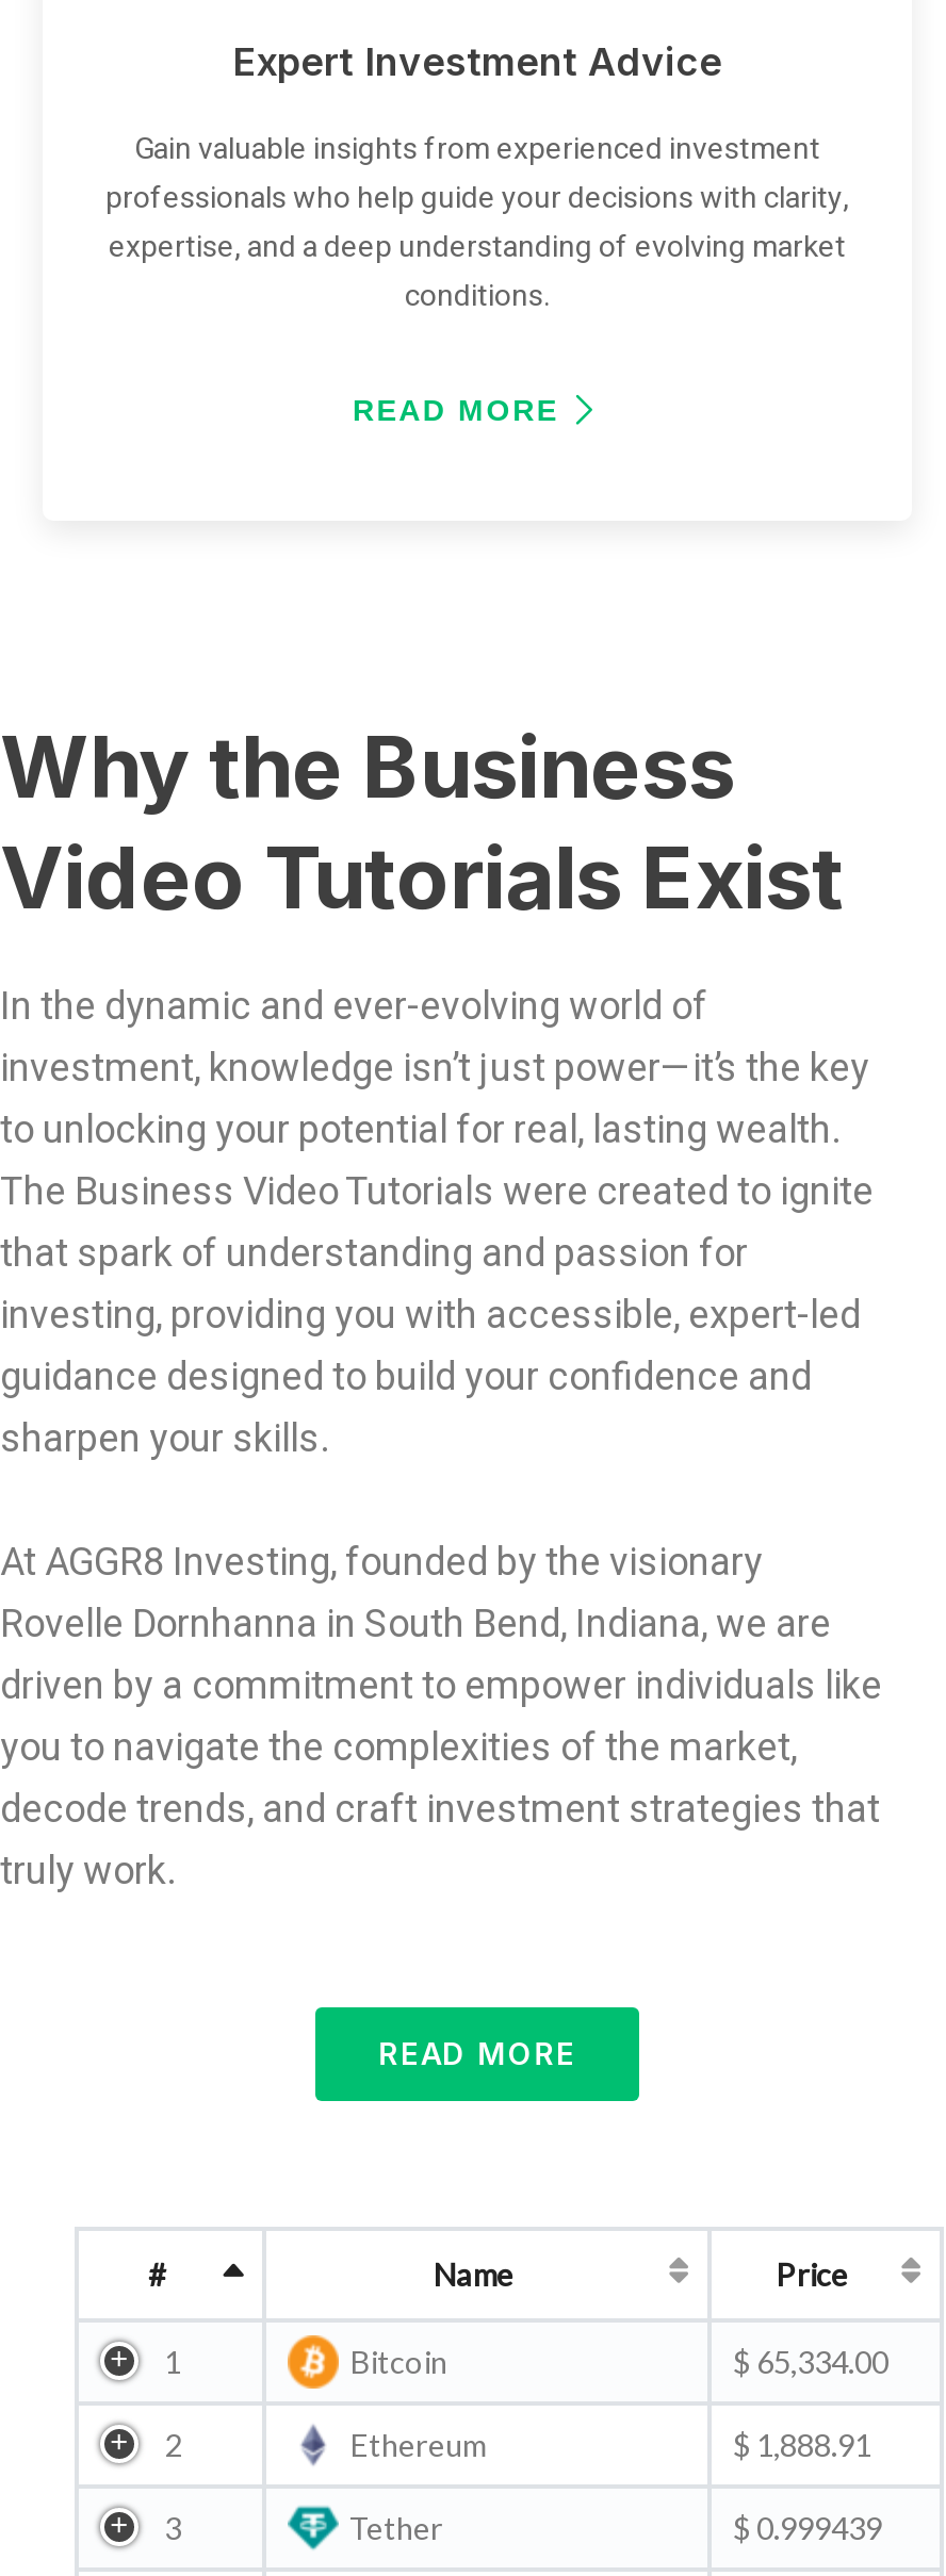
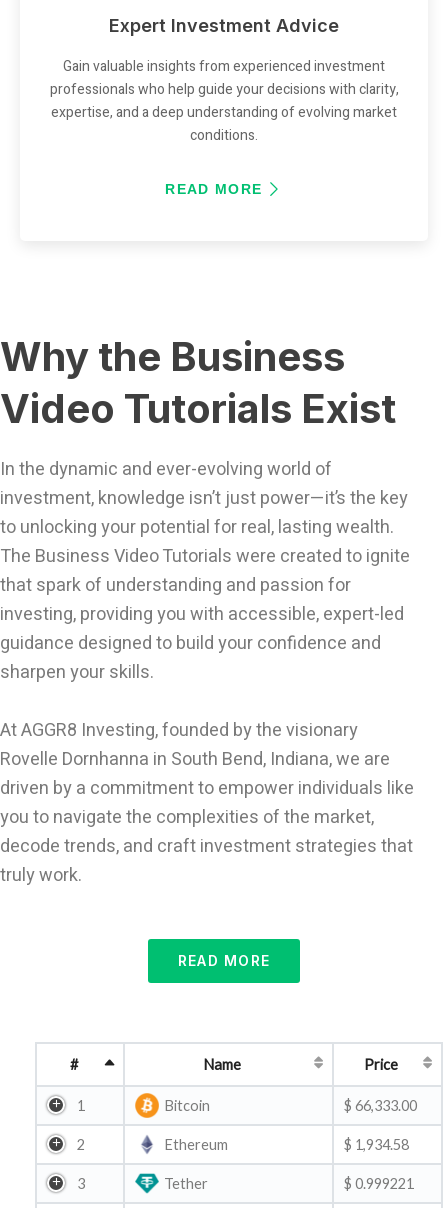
[733,2343,888,2380] $ 65,334.00 -> [344,1097,417,1114] $ 66,333.00
[733,2426,871,2463] $ 1,888.91 -> [344,1136,409,1153] $ 1,934.58
[733,2510,882,2546] $ 0.999439 -> [344,1175,414,1192] $ 0.999221

